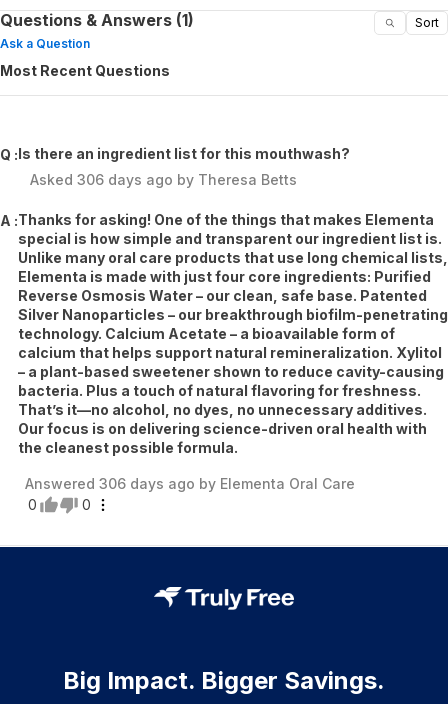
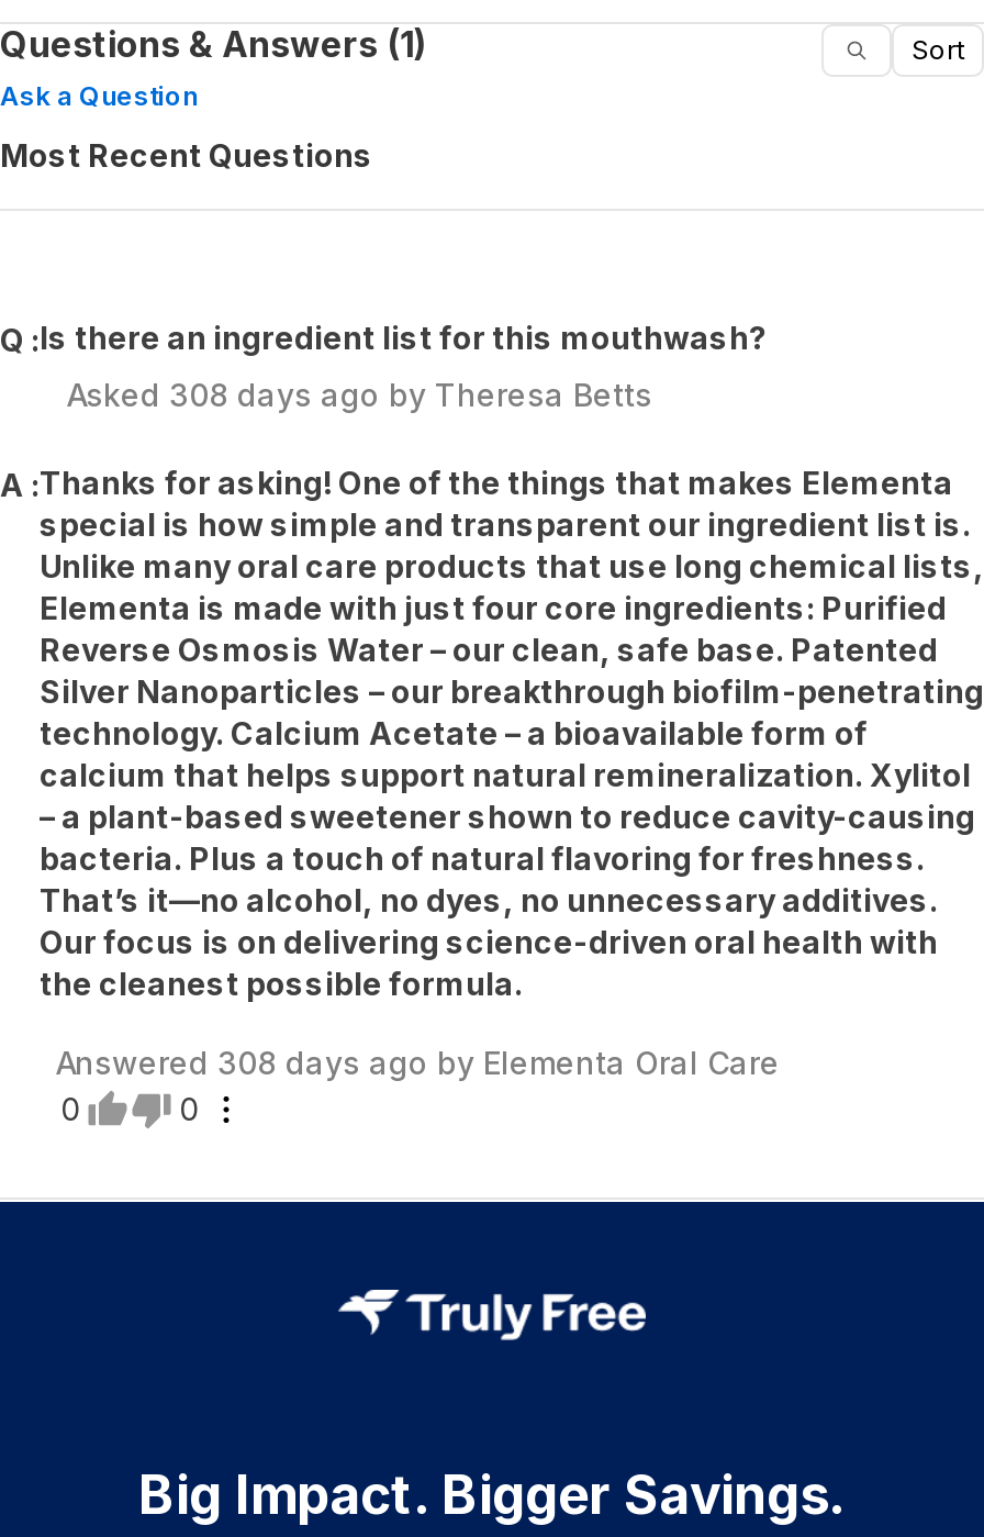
[30,171,297,188] Asked 306 days ago by Theresa Betts -> [66,376,652,413] Asked 308 days ago by Theresa Betts
[25,475,355,492] Answered 306 days ago by Elementa Oral Care -> [55,1044,780,1081] Answered 308 days ago by Elementa Oral Care

